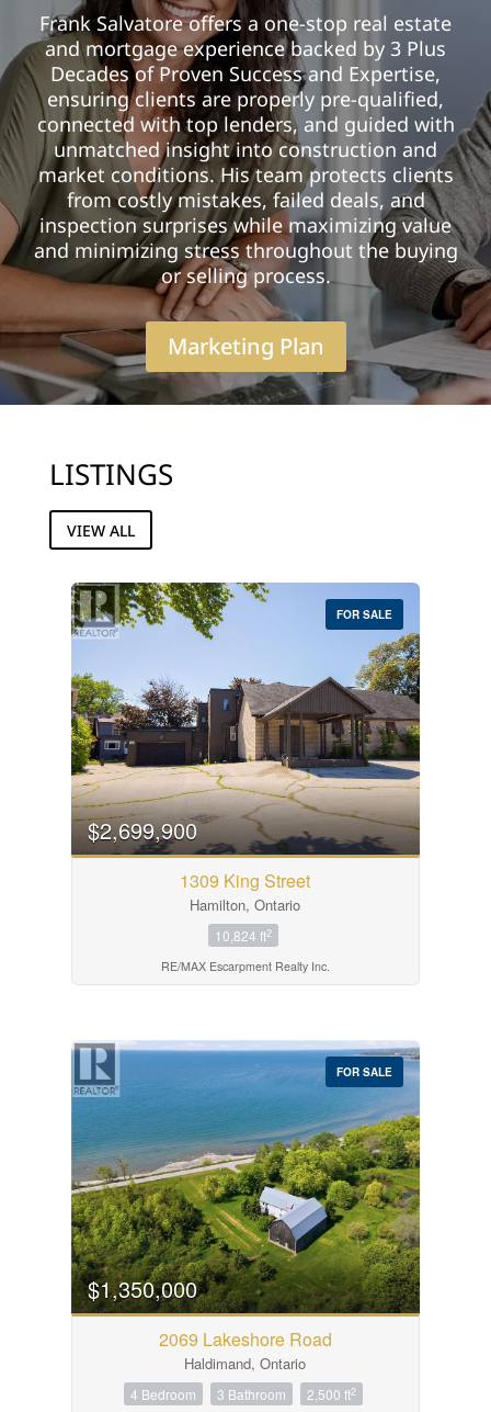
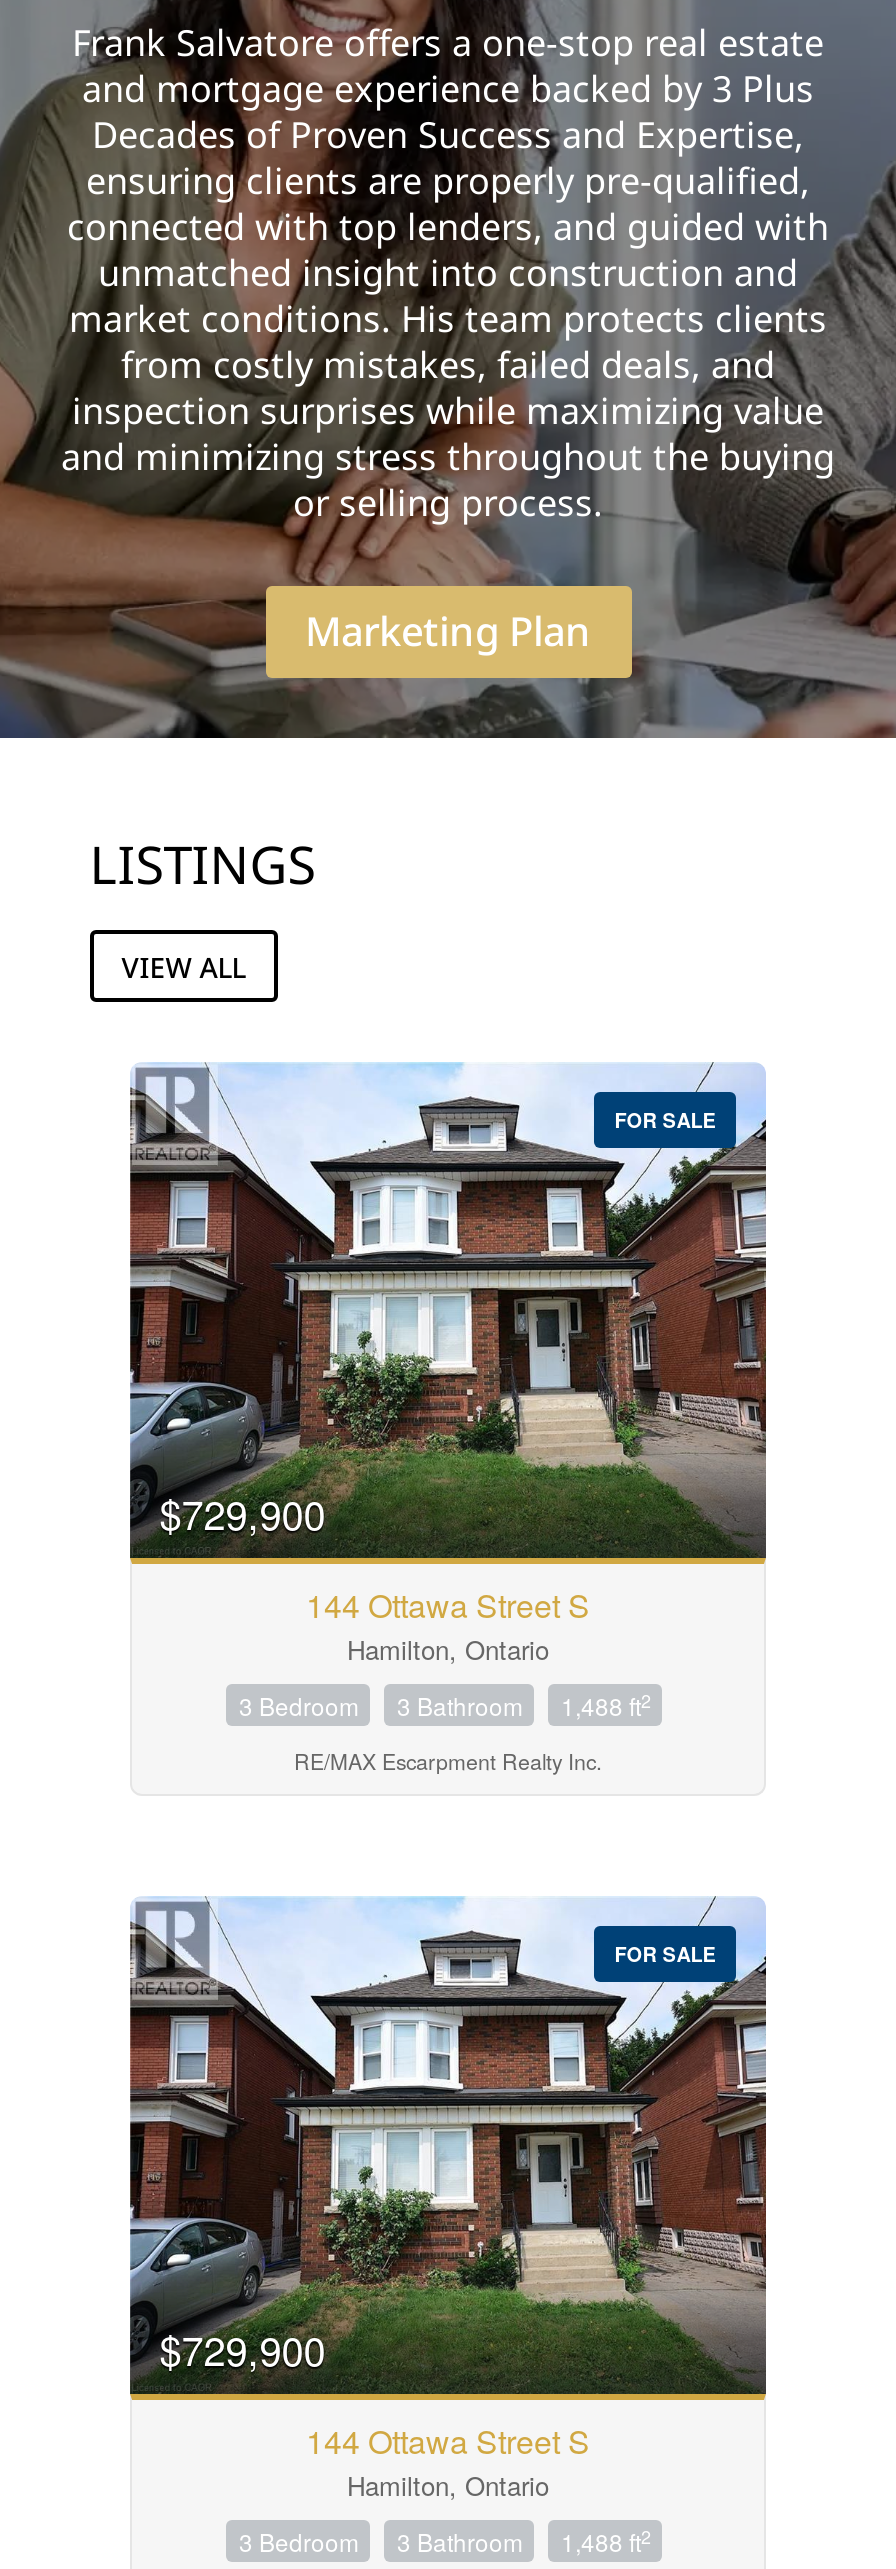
[70,581,421,855] [image] | $2,699,900 -> [128,1062,768,1558] [image] | $729,900
[180,868,311,893] 1309 King Street -> [306,1583,590,1629] 144 Ottawa Street S
[215,926,272,945] 10,824 ft2 -> [239,1688,651,1723] 3 Bedroom | 3 Bathroom | 1,488 ft2
[70,1042,421,1308] [image] | $1,350,000 -> [128,1898,768,2388] [image] | $729,900
[159,1327,332,1374] 2069 Lakeshore Road | Haldimand, Ontario -> [306,2418,590,2504] 144 Ottawa Street S | Hamilton, Ontario
[131,1385,197,1403] 4 Bedroom -> [239,2524,359,2558] 3 Bedroom
[307,1384,357,1403] 2,500 ft2 -> [561,2523,651,2558] 1,488 ft2

